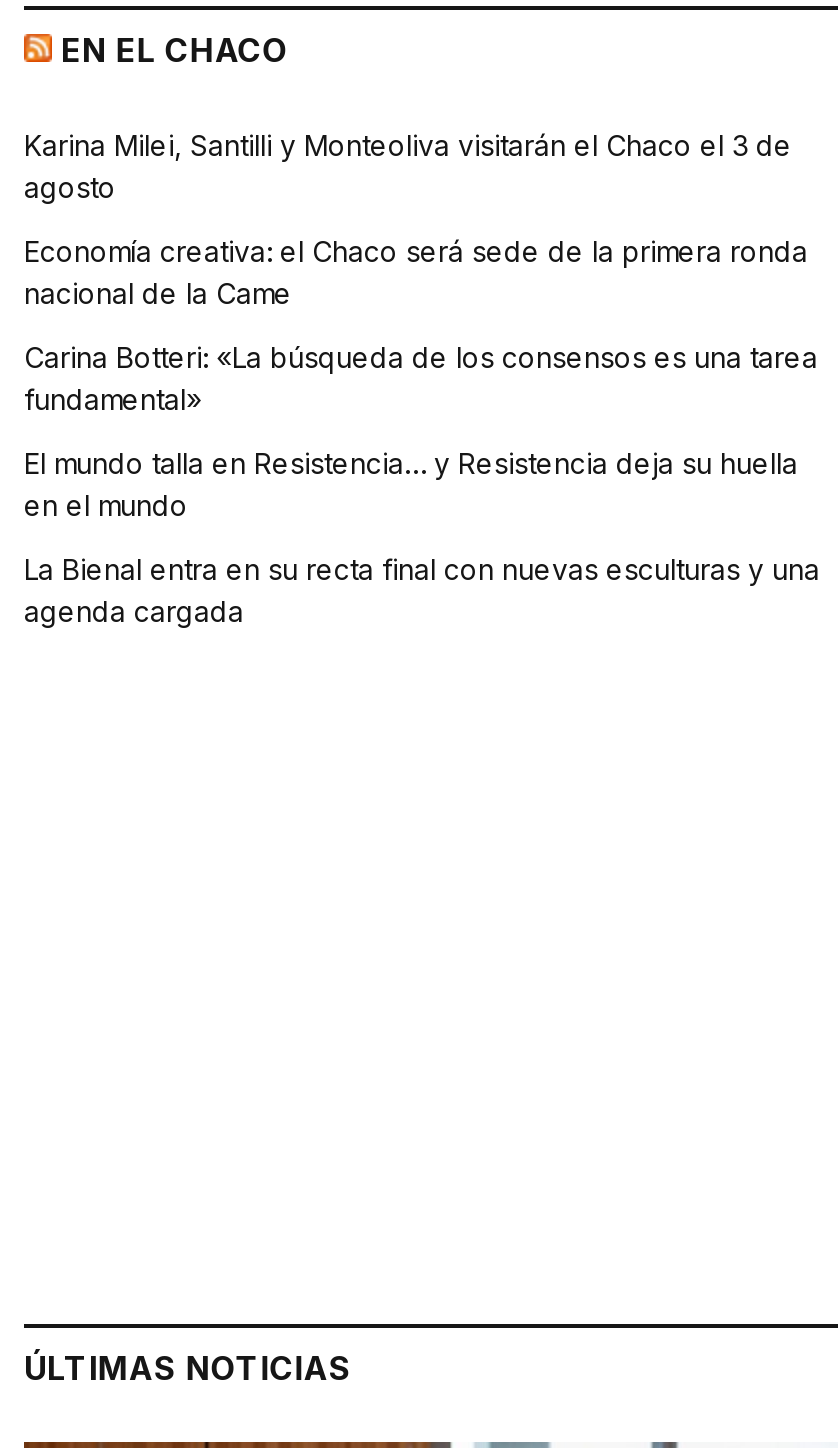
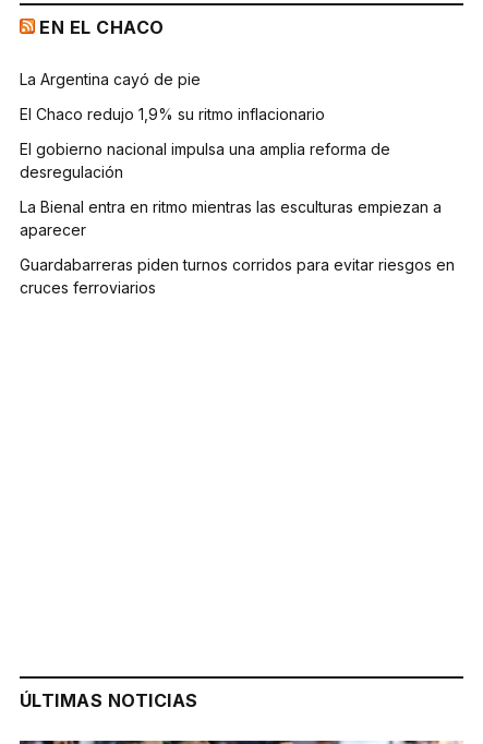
[24,128,792,204] Karina Milei, Santilli y Monteoliva visitarán el Chaco el 3 de | agosto -> [20,70,201,89] La Argentina cayó de pie
[24,234,808,310] Economía creativa: el Chaco será sede de la primera ronda | nacional de la Came -> [20,105,325,123] El Chaco redujo 1,9% su ritmo inflacionario
[24,340,818,416] Carina Botteri: «La búsqueda de los consensos es una tarea | fundamental» -> [20,140,390,181] El gobierno nacional impulsa una amplia reforma de | desregulación
[24,446,798,522] El mundo talla en Resistencia… y Resistencia deja su huella | en el mundo -> [20,198,442,239] La Bienal entra en ritmo mientras las esculturas empiezan a | aparecer
[24,552,820,628] La Bienal entra en su recta final con nuevas esculturas y una | agenda cargada -> [20,255,455,297] Guardabarreras piden turnos corridos para evitar riesgos en | cruces ferroviarios

